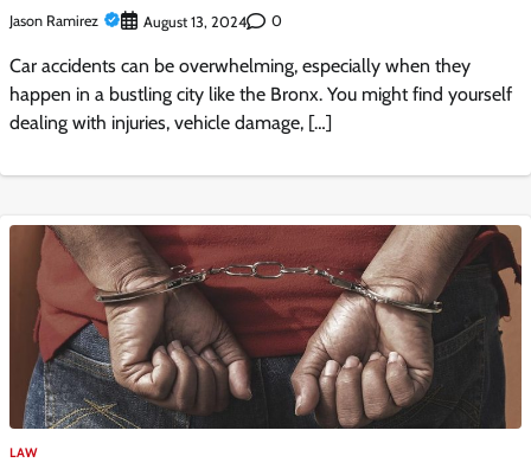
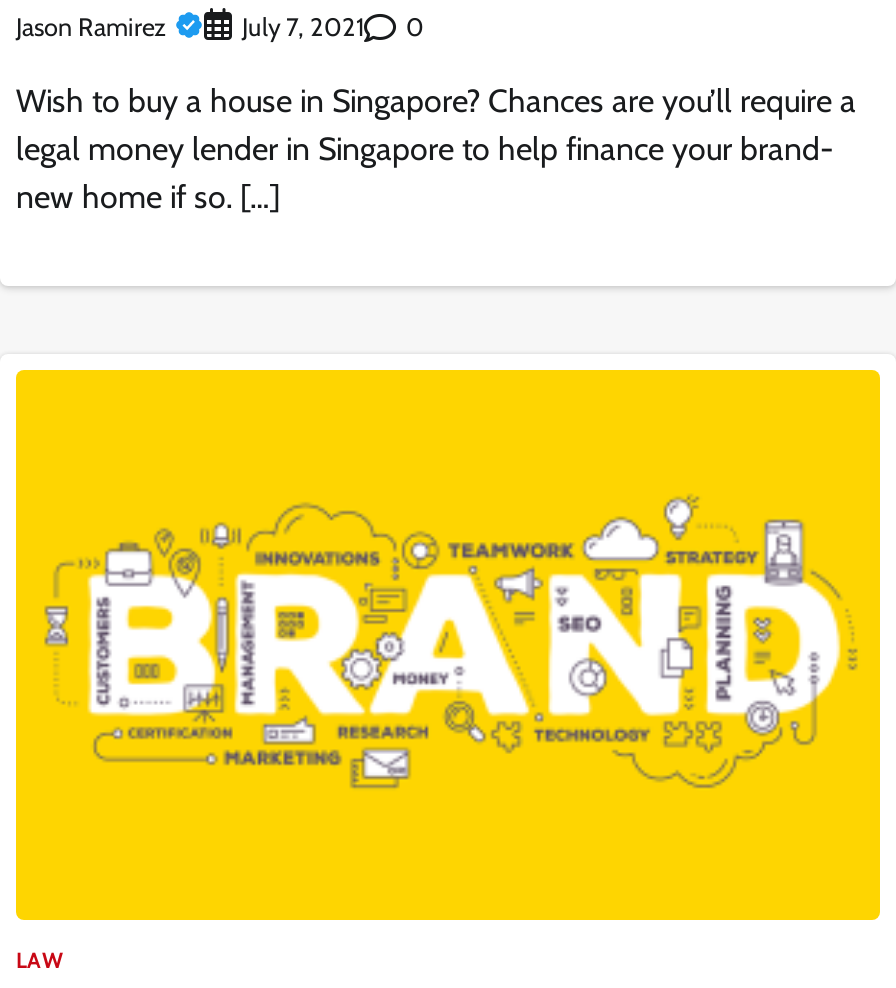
[143,13,247,30] August 13, 2024 -> [242,12,364,42] July 7, 2021
[9,54,512,133] Car accidents can be overwhelming, especially when they | happen in a bustling city like the Bronx. You might find yourself | dealing with injuries, vehicle damage, […] -> [16,82,856,216] Wish to buy a house in Singapore? Chances are you’ll require a | legal money lender in Singapore to help finance your brand- | new home if so. […]
[8,224,523,430] [image] -> [14,387,882,923] [image]

